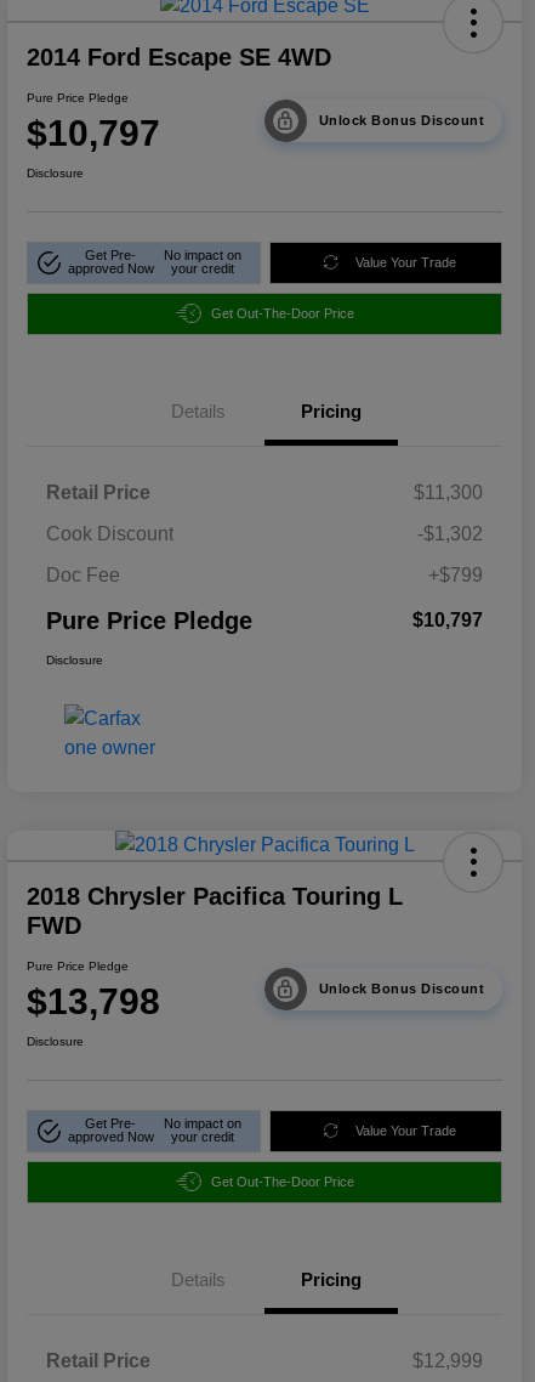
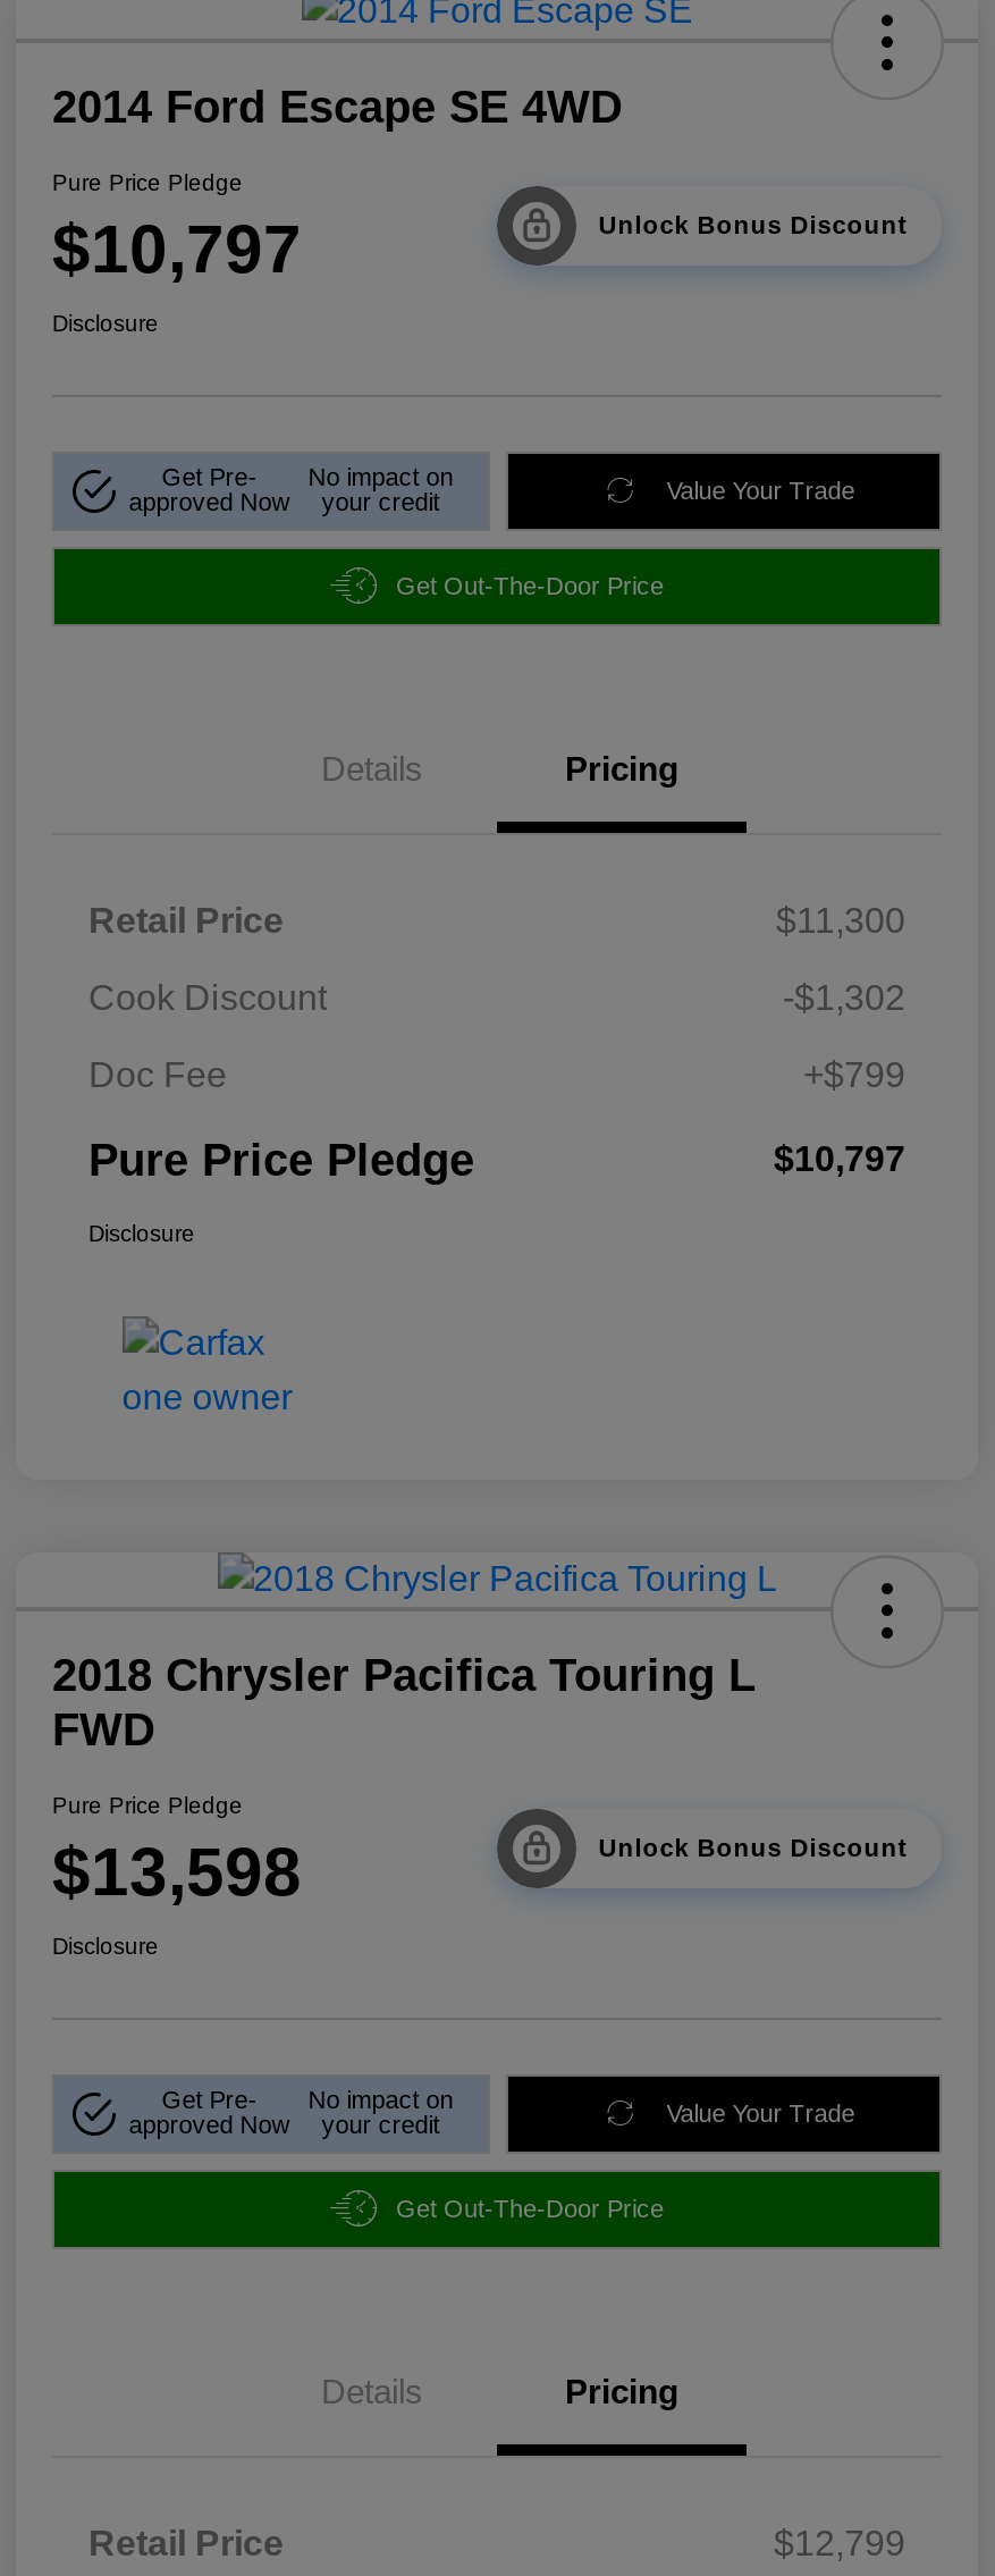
[27,981,160,1021] $13,798 -> [52,1833,302,1908] $13,598
[412,1350,483,1371] $12,999 -> [774,2523,905,2562] $12,799

